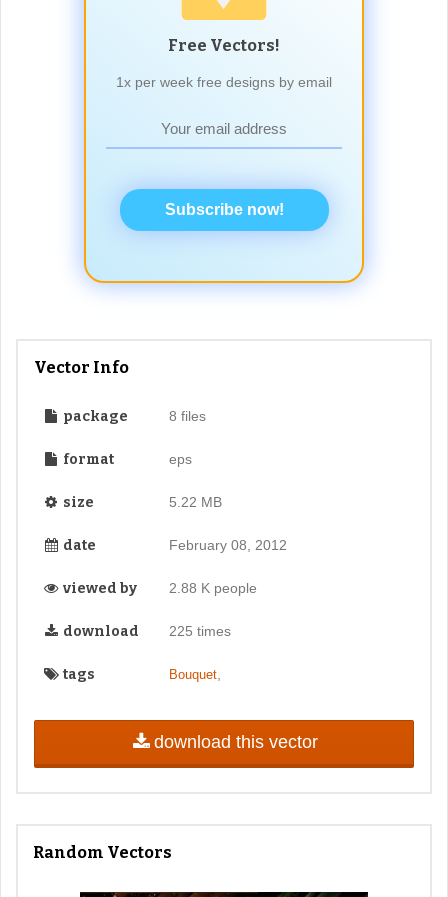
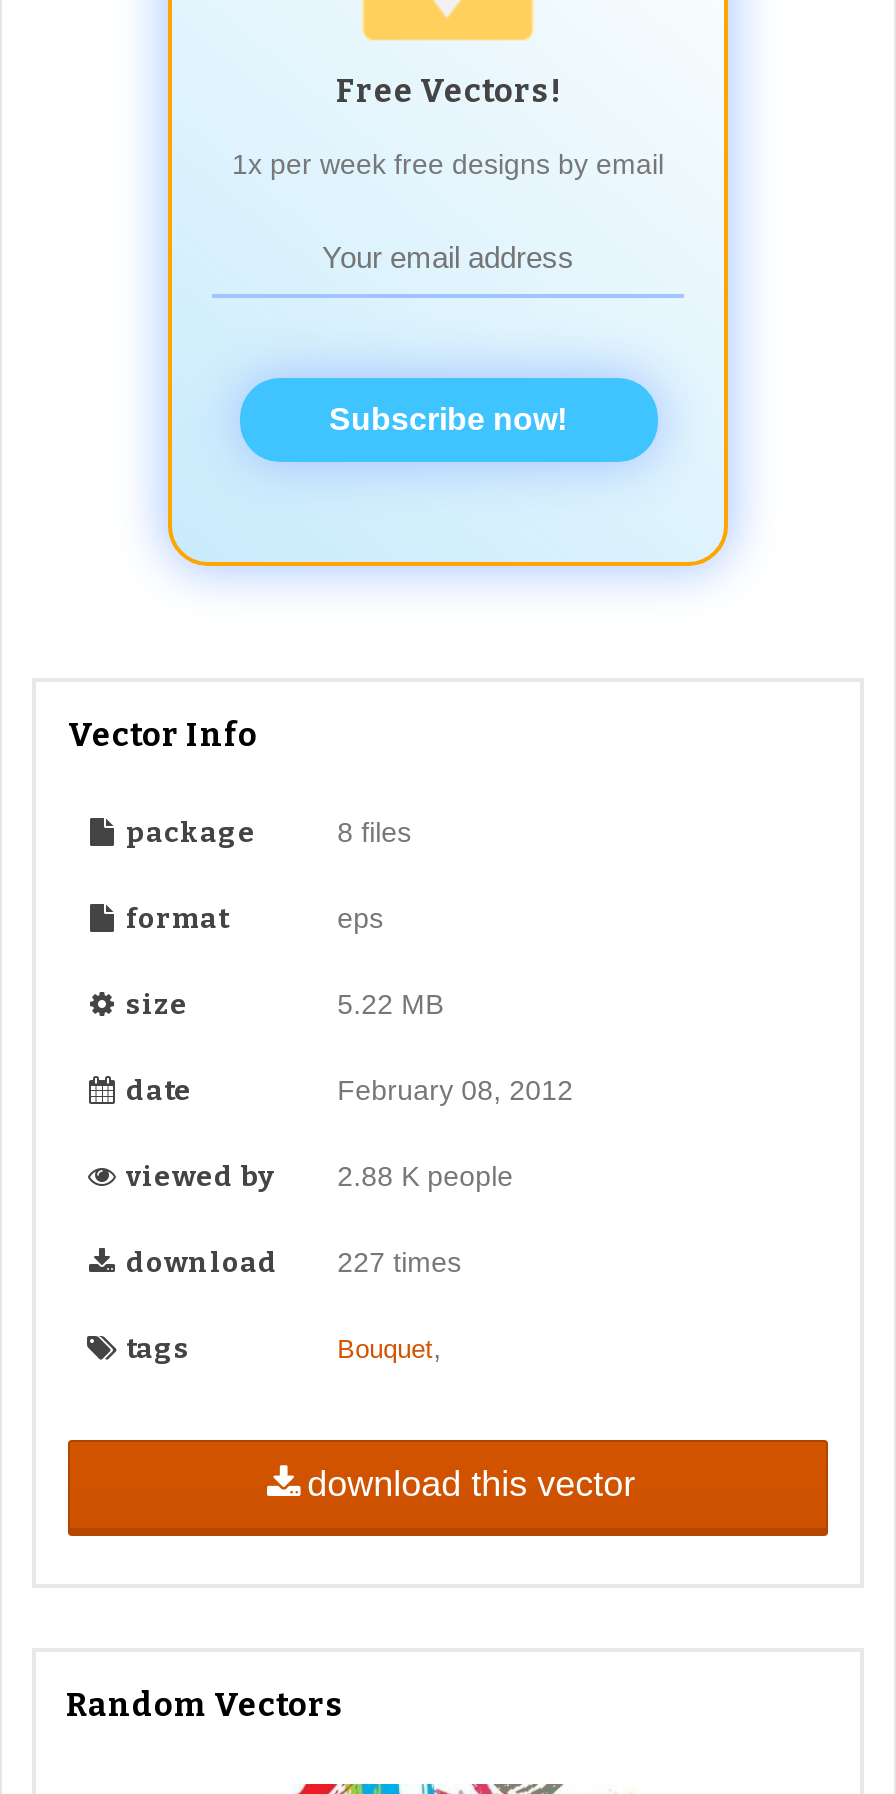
[60,623,231,640] download 225 times -> [120,1246,461,1280] download 227 times

